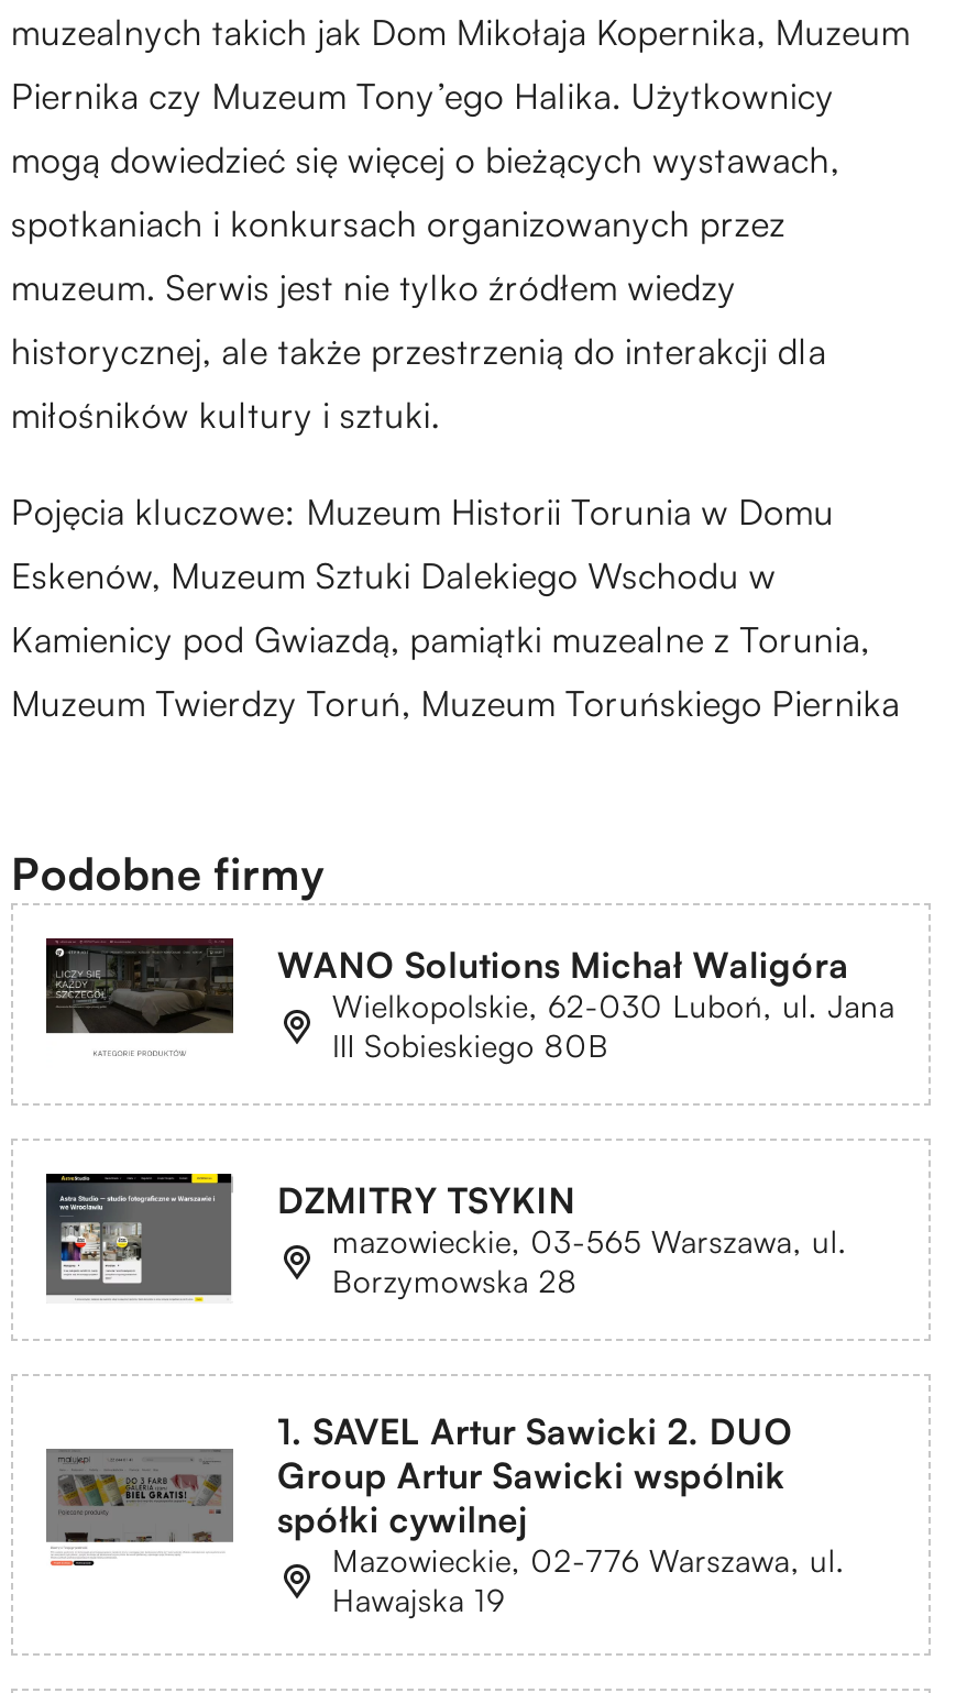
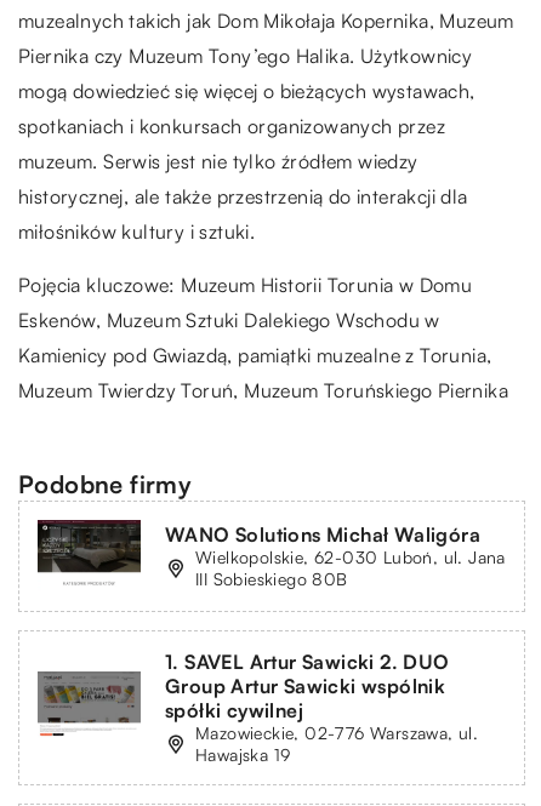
[46,1172,848,1304] [image] | DZMITRY TSYKIN | mazowieckie, 03-565 Warszawa, ul. | Borzymowska 28 -> none

